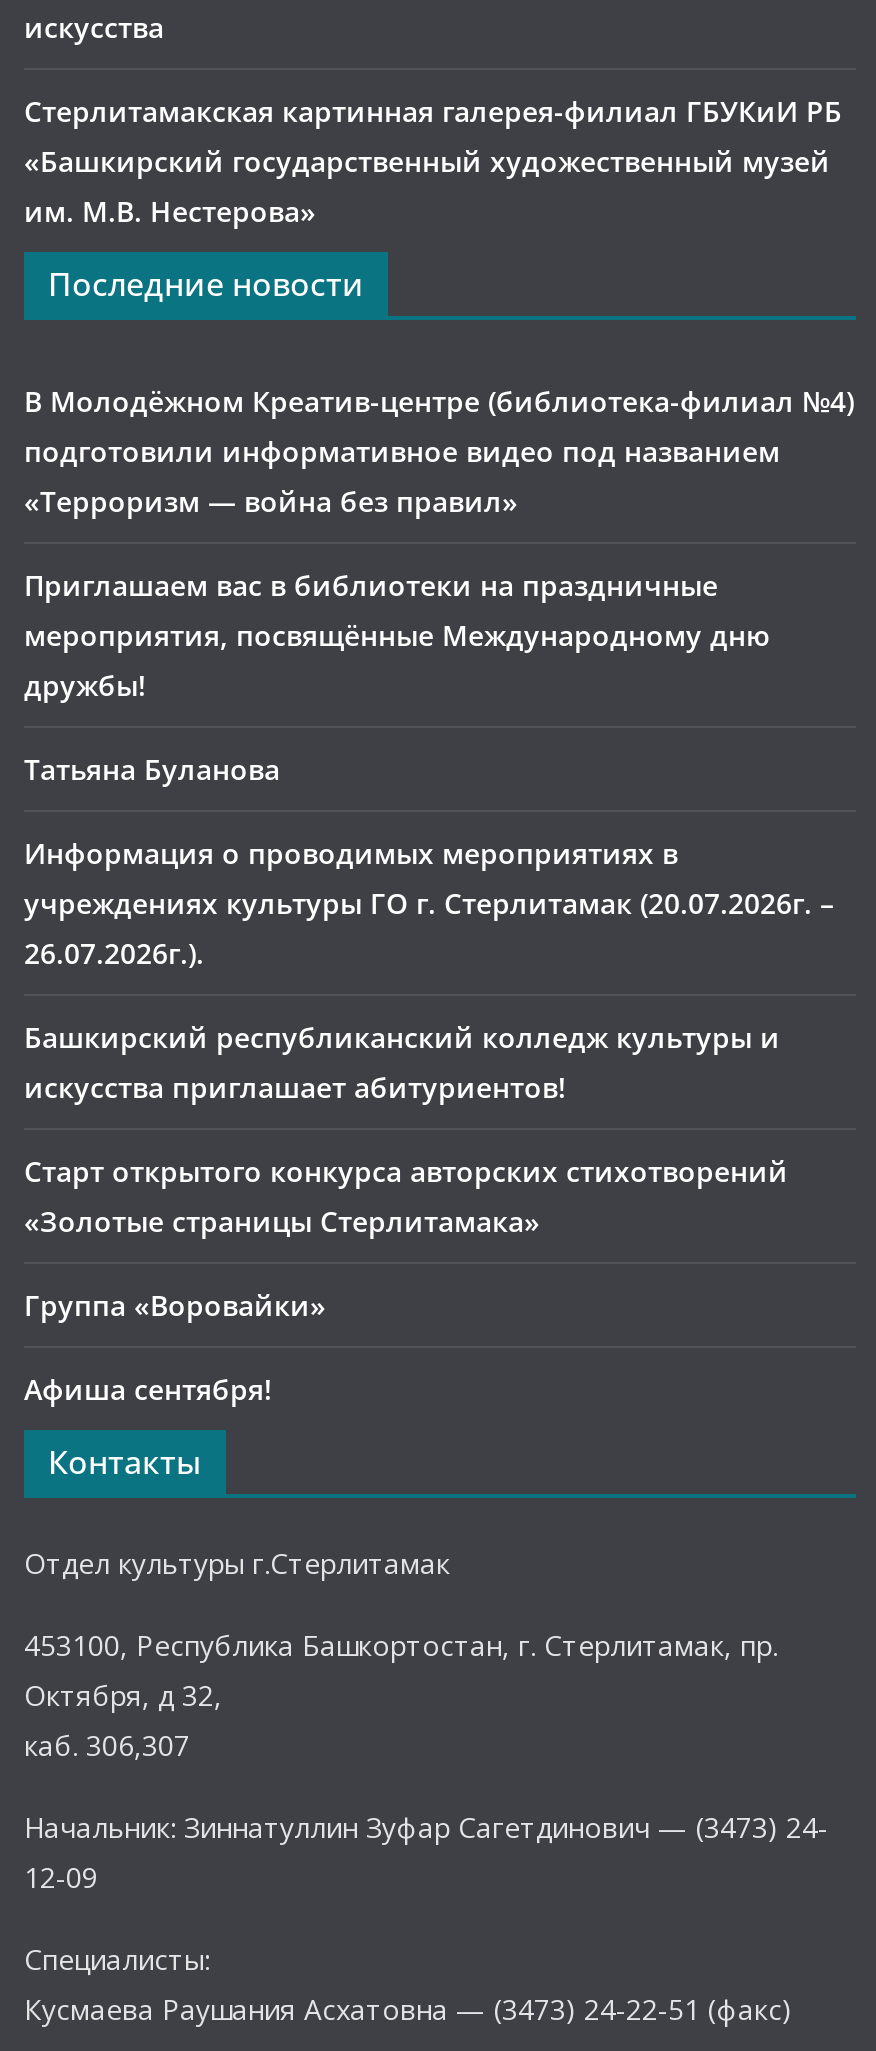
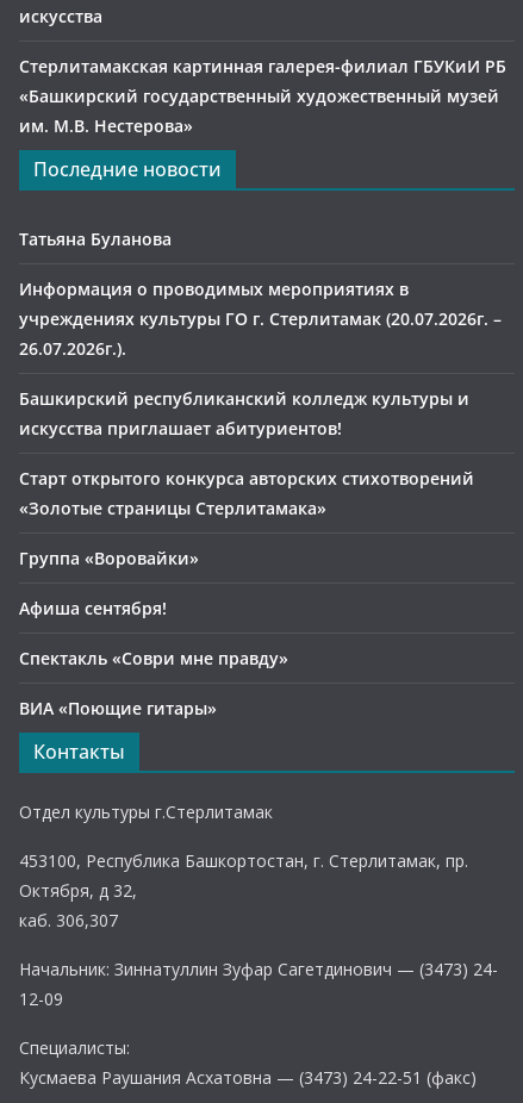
[24,382,854,704] В Молодёжном Креатив-центре (библиотека-филиал №4) | подготовили информативное видео под названием | «Терроризм — война без правил» | Приглашаем вас в библиотеки на праздничные | мероприятия, посвящённые Международному дню | дружбы! -> none
moved [24,750,834,1408] -> [19,228,502,619]: Татьяна Буланова | Информация о проводимых мероприятиях в | учреждениях культуры ГО г. Стерлитамак (20.07.2026г. – | ... | Группа «Воровайки» | Афиша сентября!
none -> [19,647,288,719] Спектакль «Соври мне правду» | ВИА «Поющие гитары»

